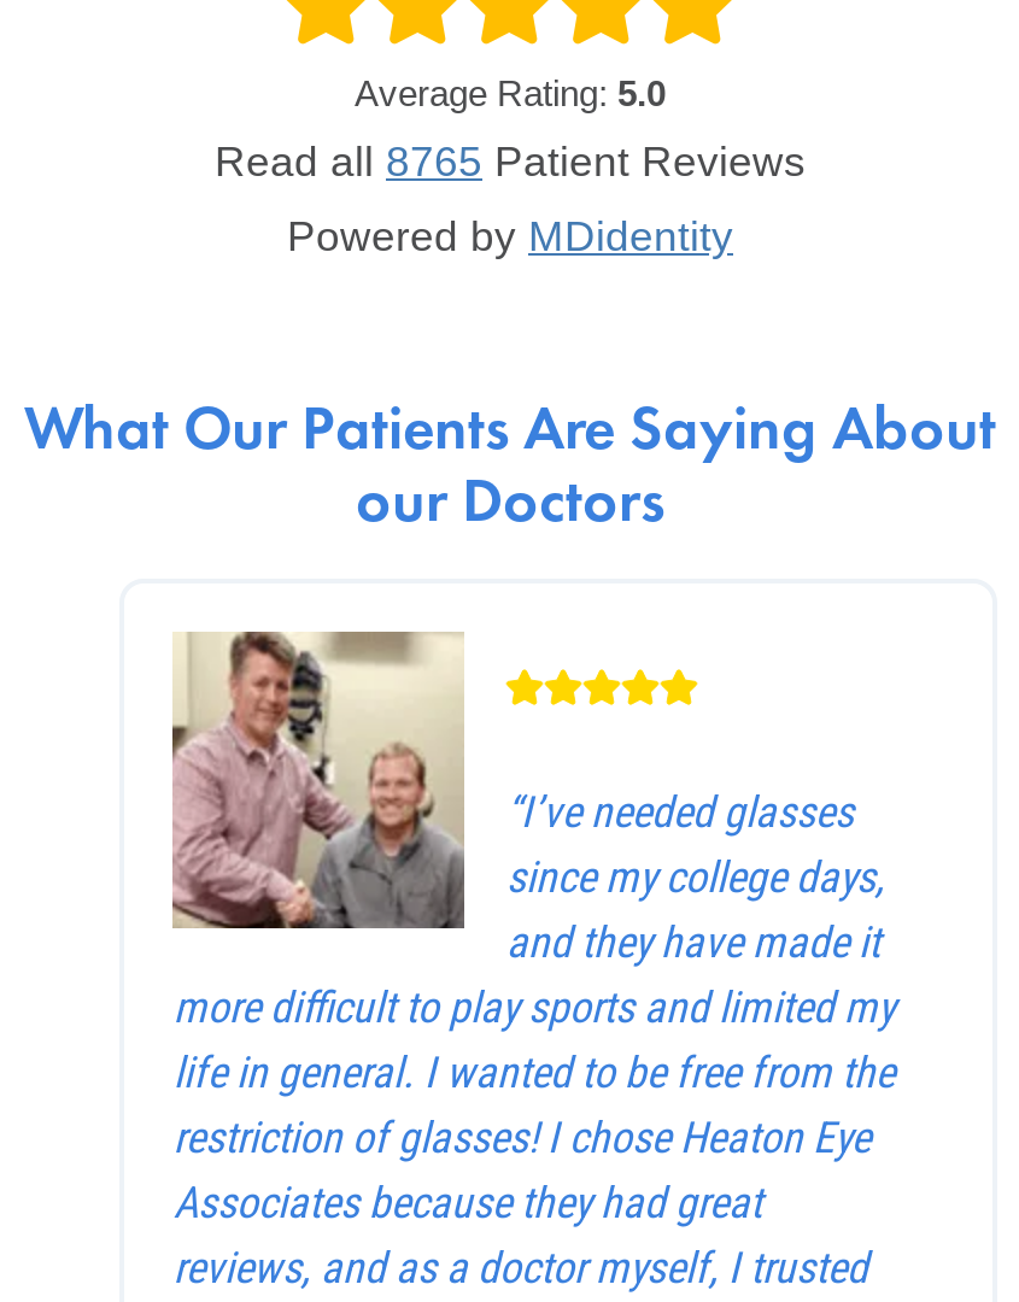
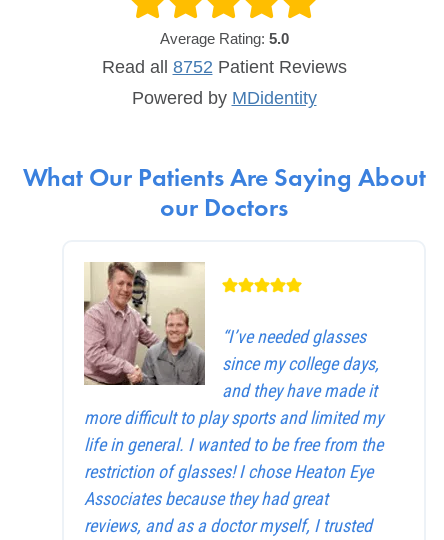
[215,138,806,186] Read all 8765 Patient Reviews -> [101,57,346,77] Read all 8752 Patient Reviews

